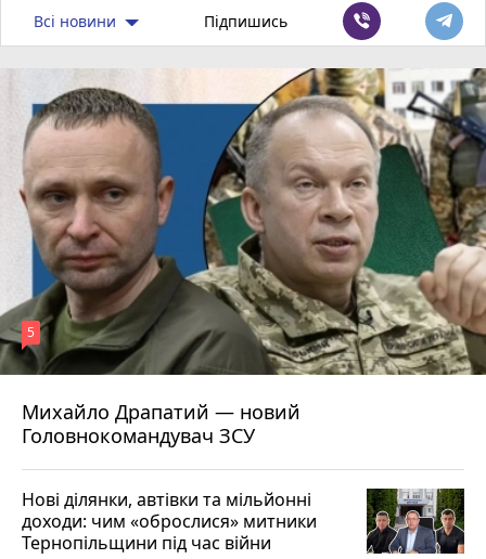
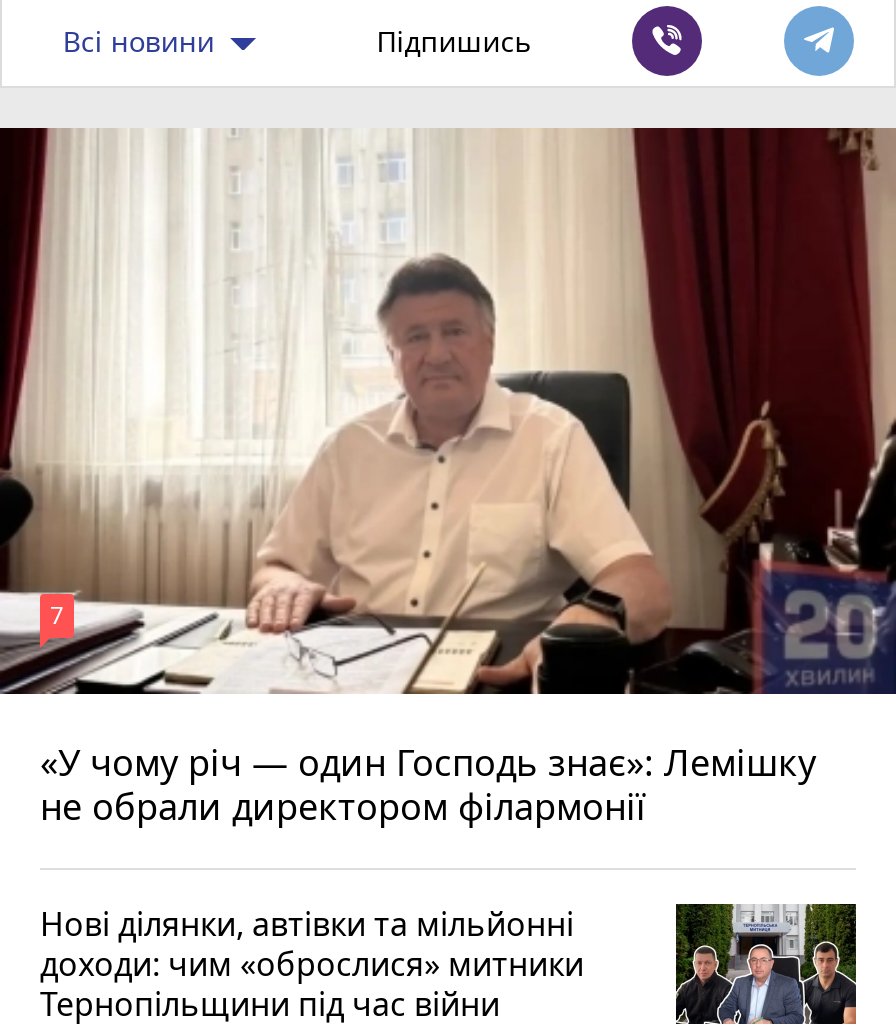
[3,67,483,376] [image] | 5 -> [6,126,890,696] [image] | 7
[22,398,300,448] Михайло Драпатий — новий | Головнокомандувач ЗСУ -> [40,737,816,829] «У чому річ — один Господь знає»: Лемішку | не обрали директором філармонії

